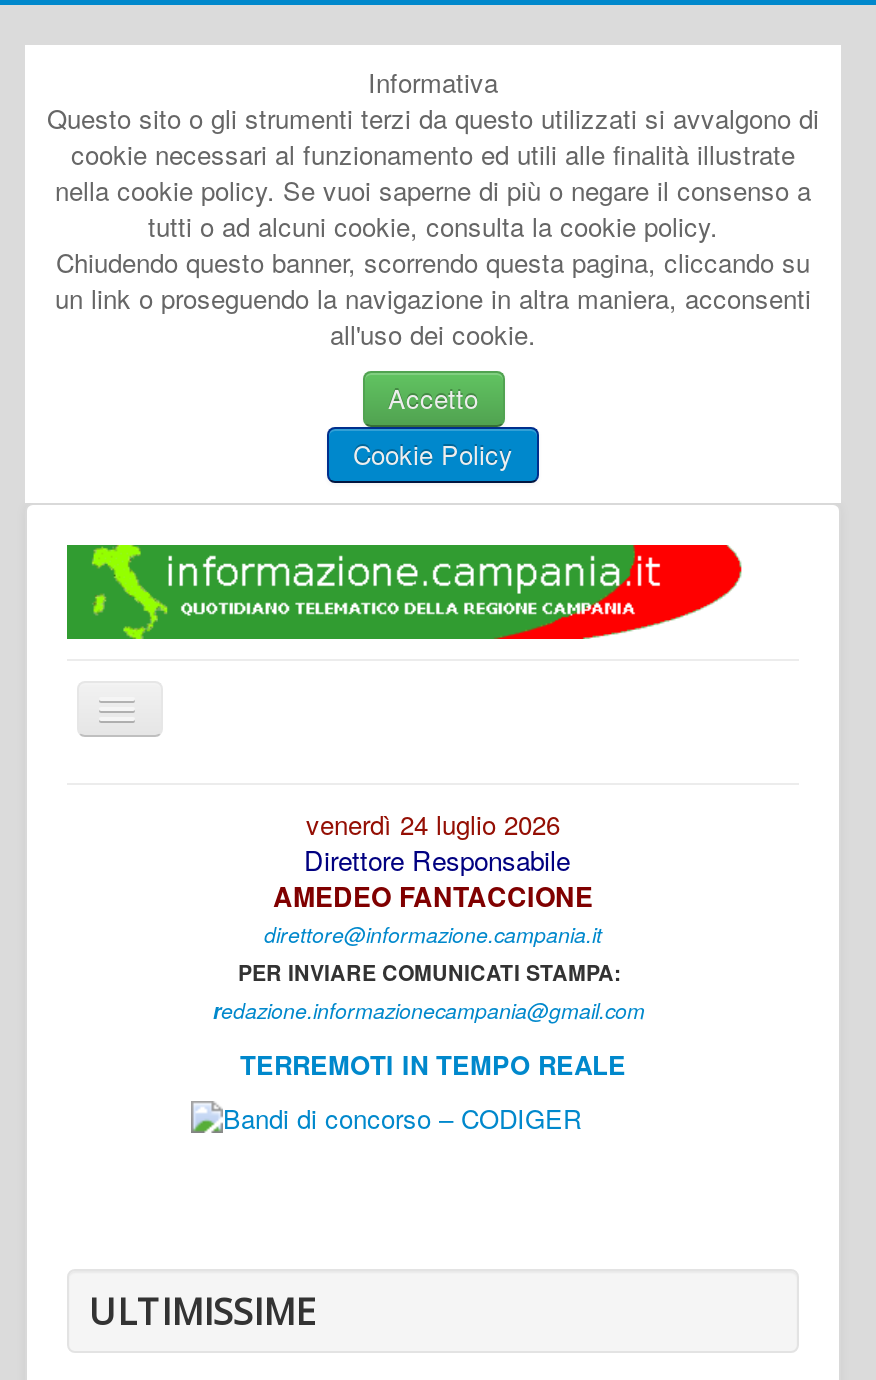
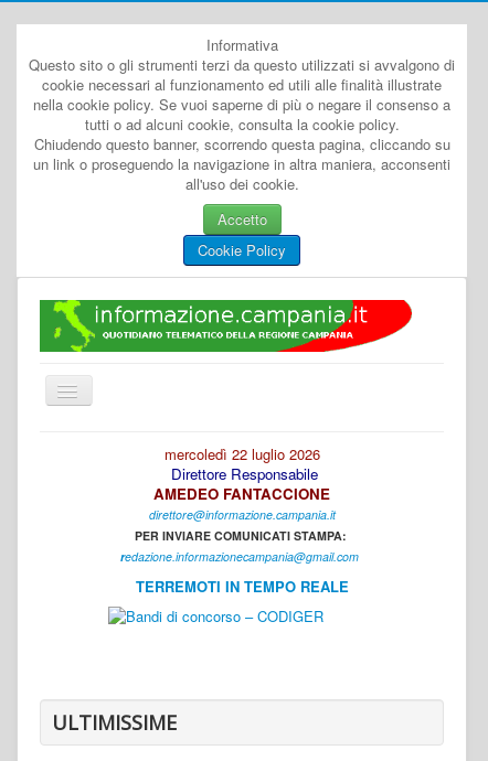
[306,805,560,843] venerdì 24 luglio 2026 -> [164,443,320,464] mercoledì 22 luglio 2026

